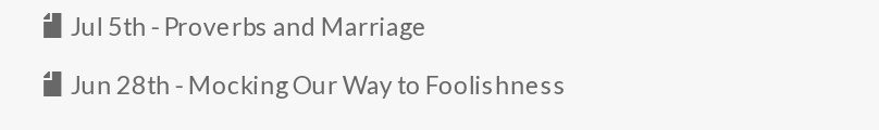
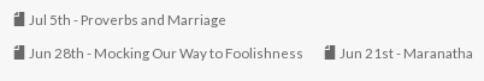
none -> [337,45,473,61] Jun 21st - Maranatha

